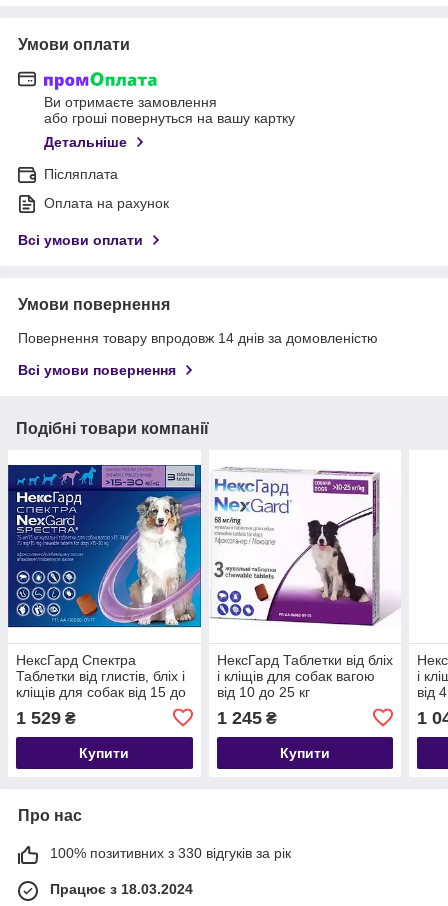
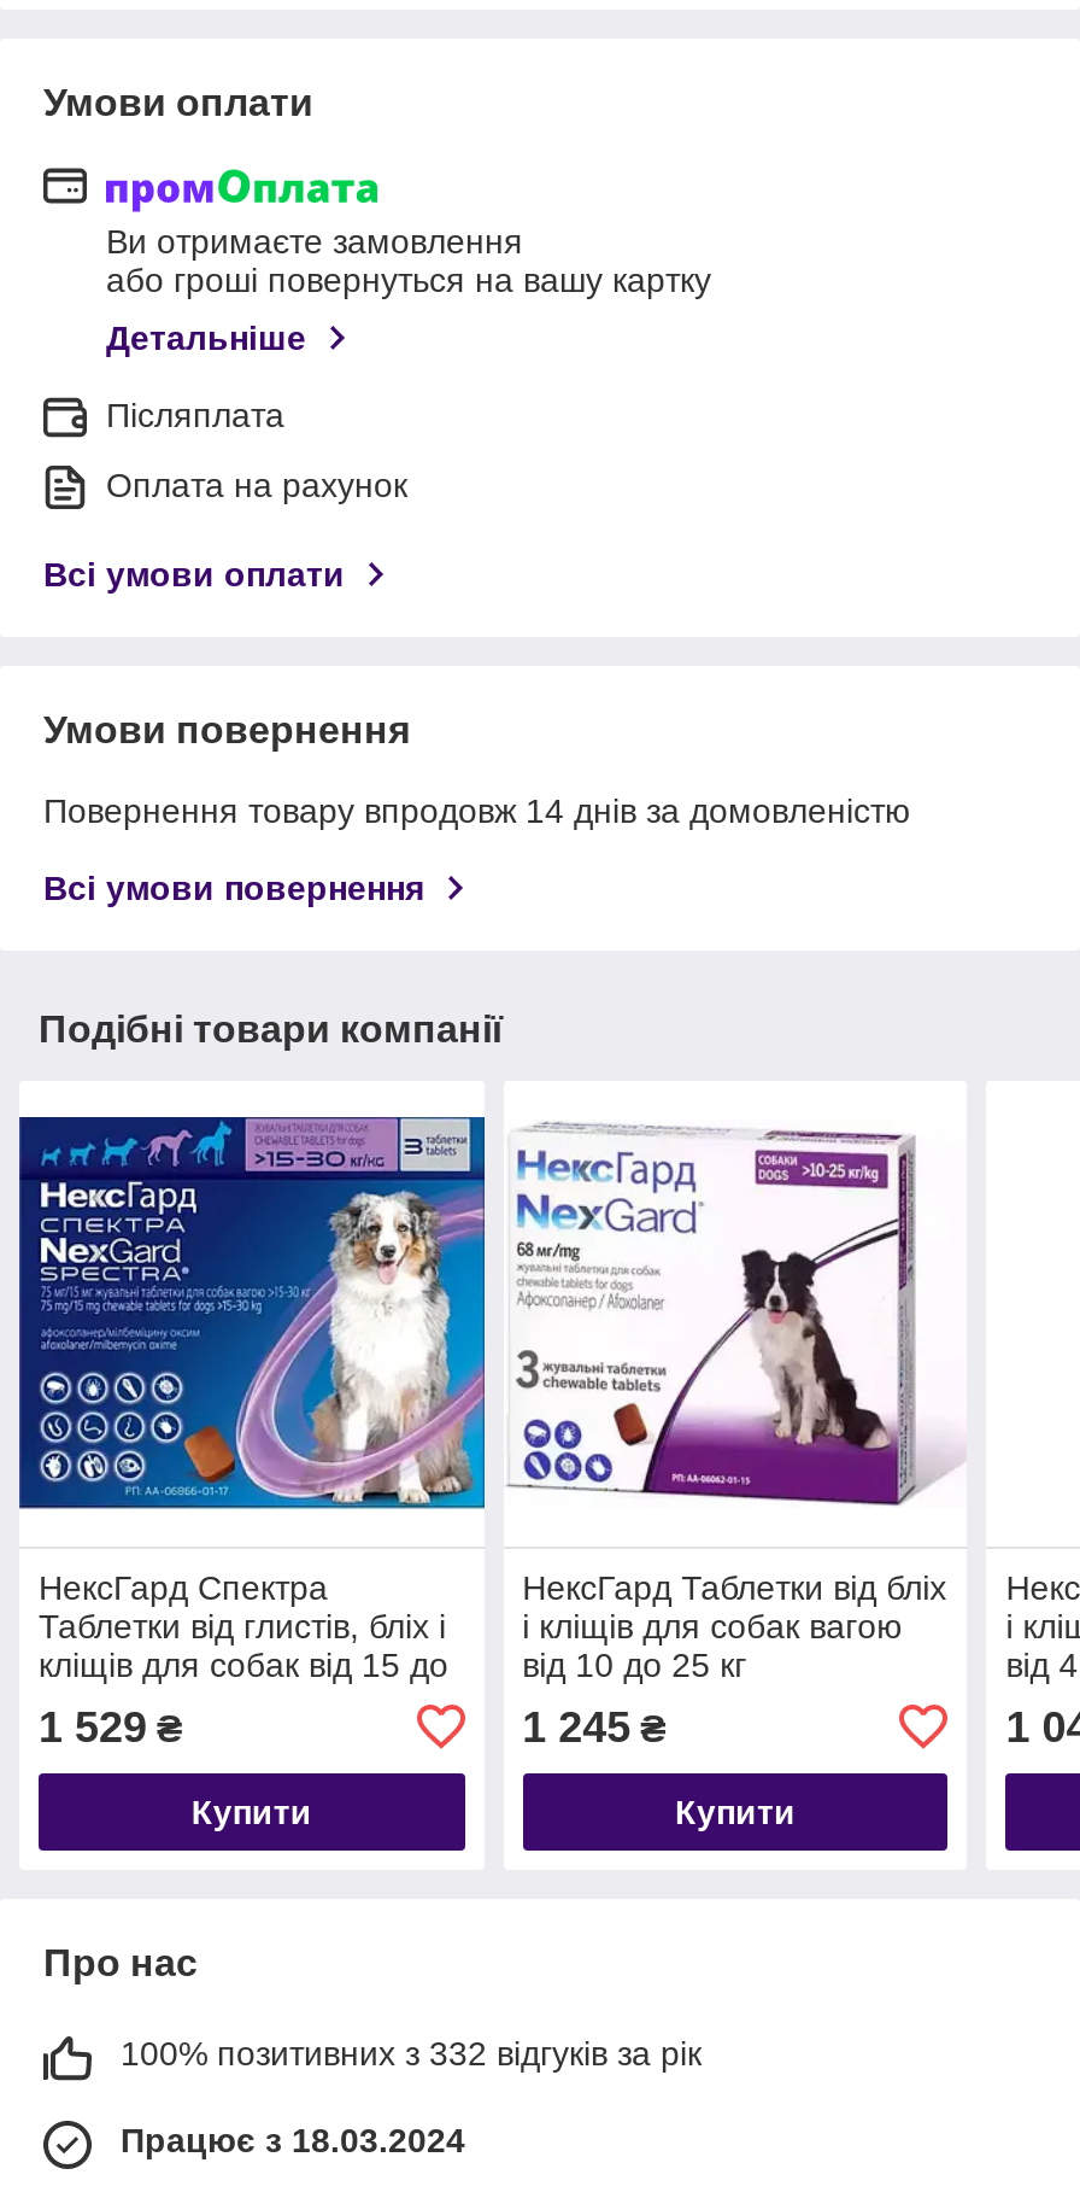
[50,845,291,861] 100% позитивних з 330 відгуків за рік -> [121,2033,702,2072] 100% позитивних з 332 відгуків за рік

